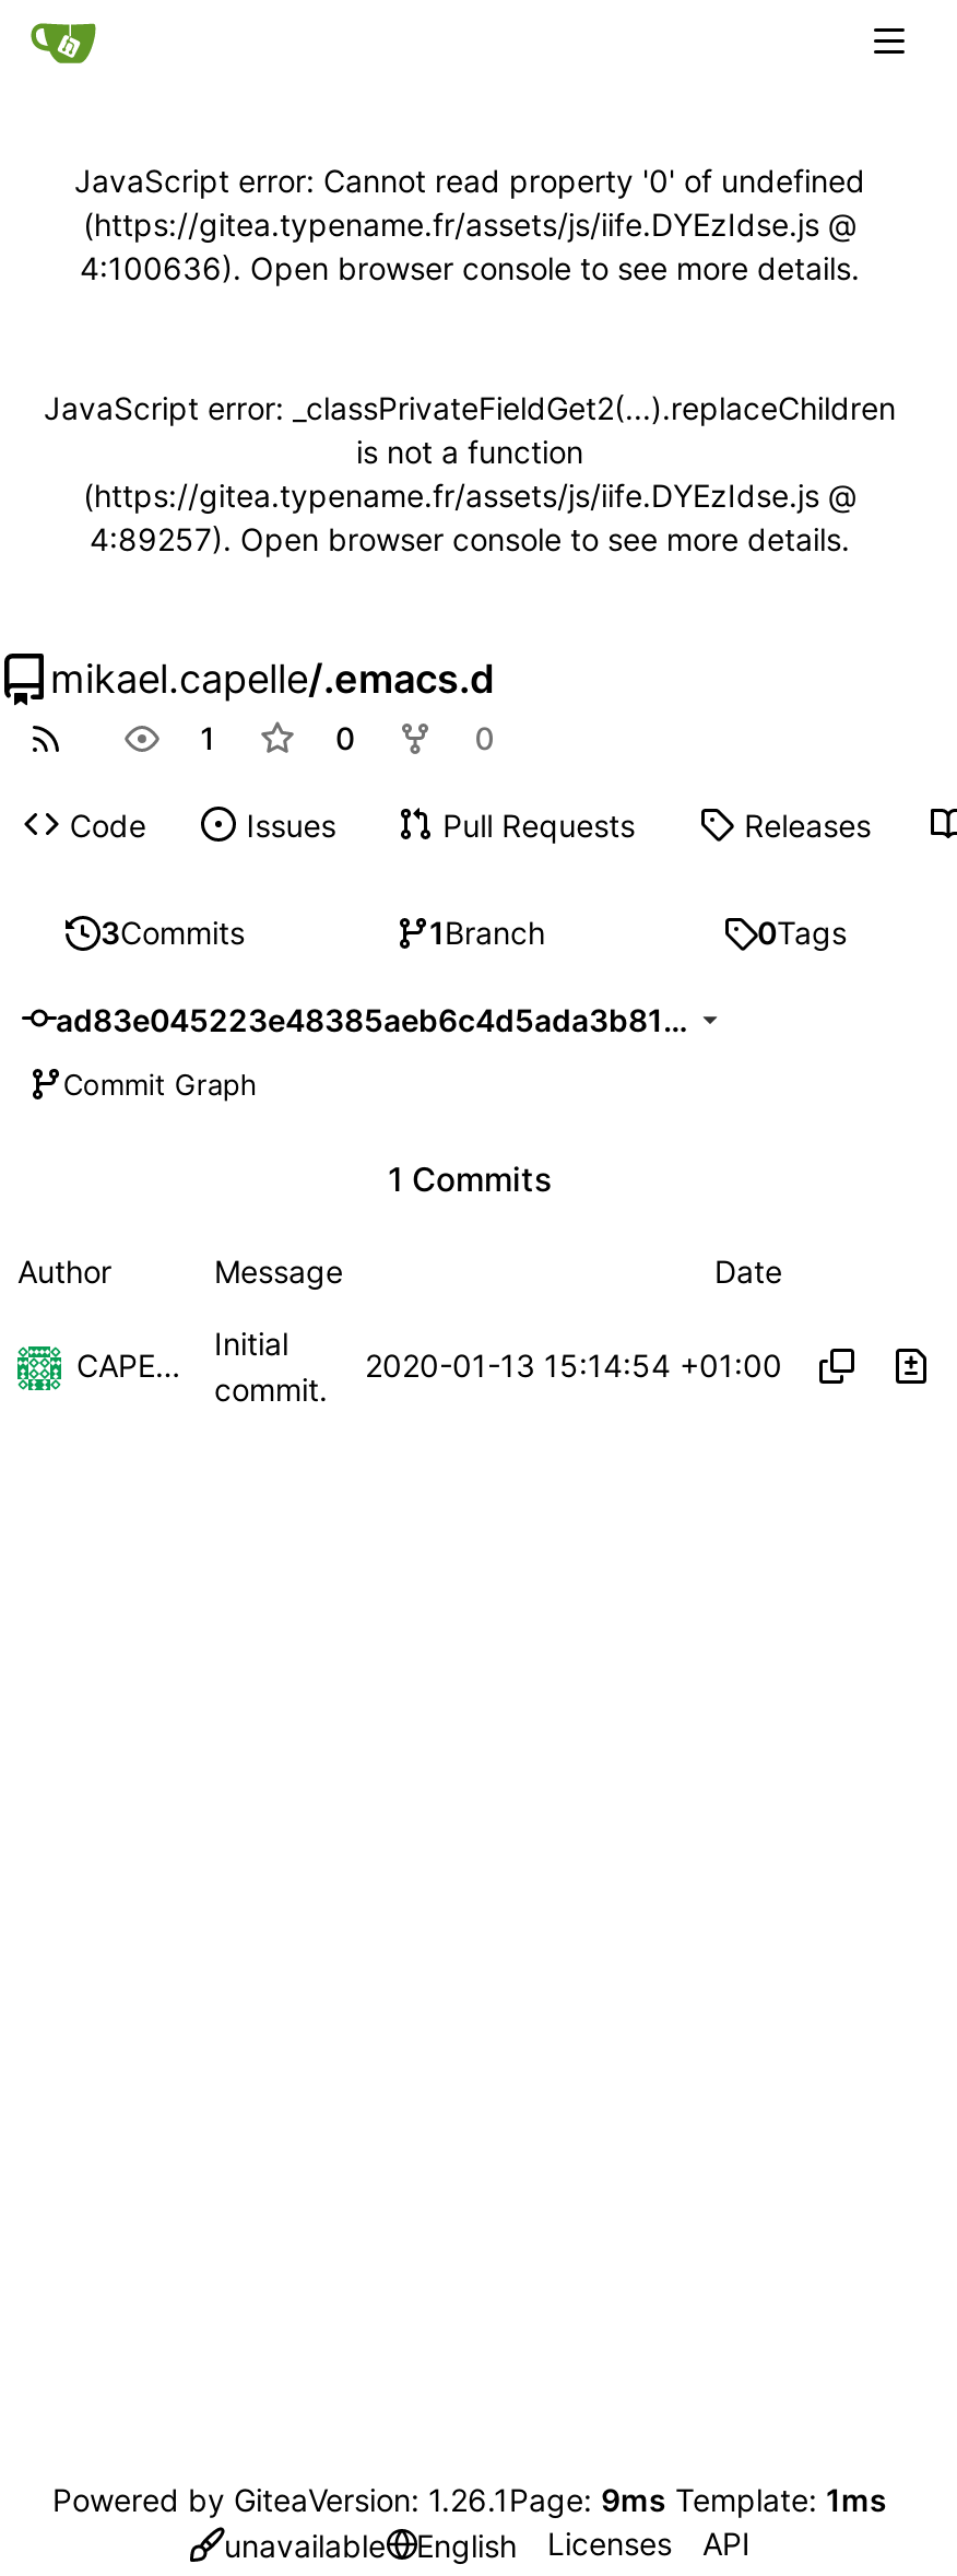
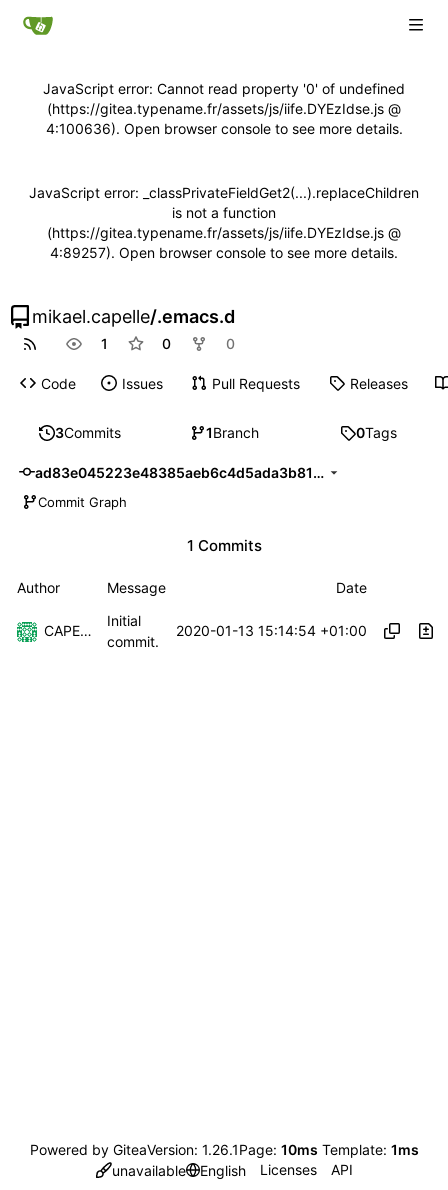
[52,2481,887,2518] Powered by GiteaVersion: 1.26.1 Page: 9ms Template: 1ms -> [29,1141,418,1158] Powered by GiteaVersion: 1.26.1 Page: 10ms Template: 1ms

